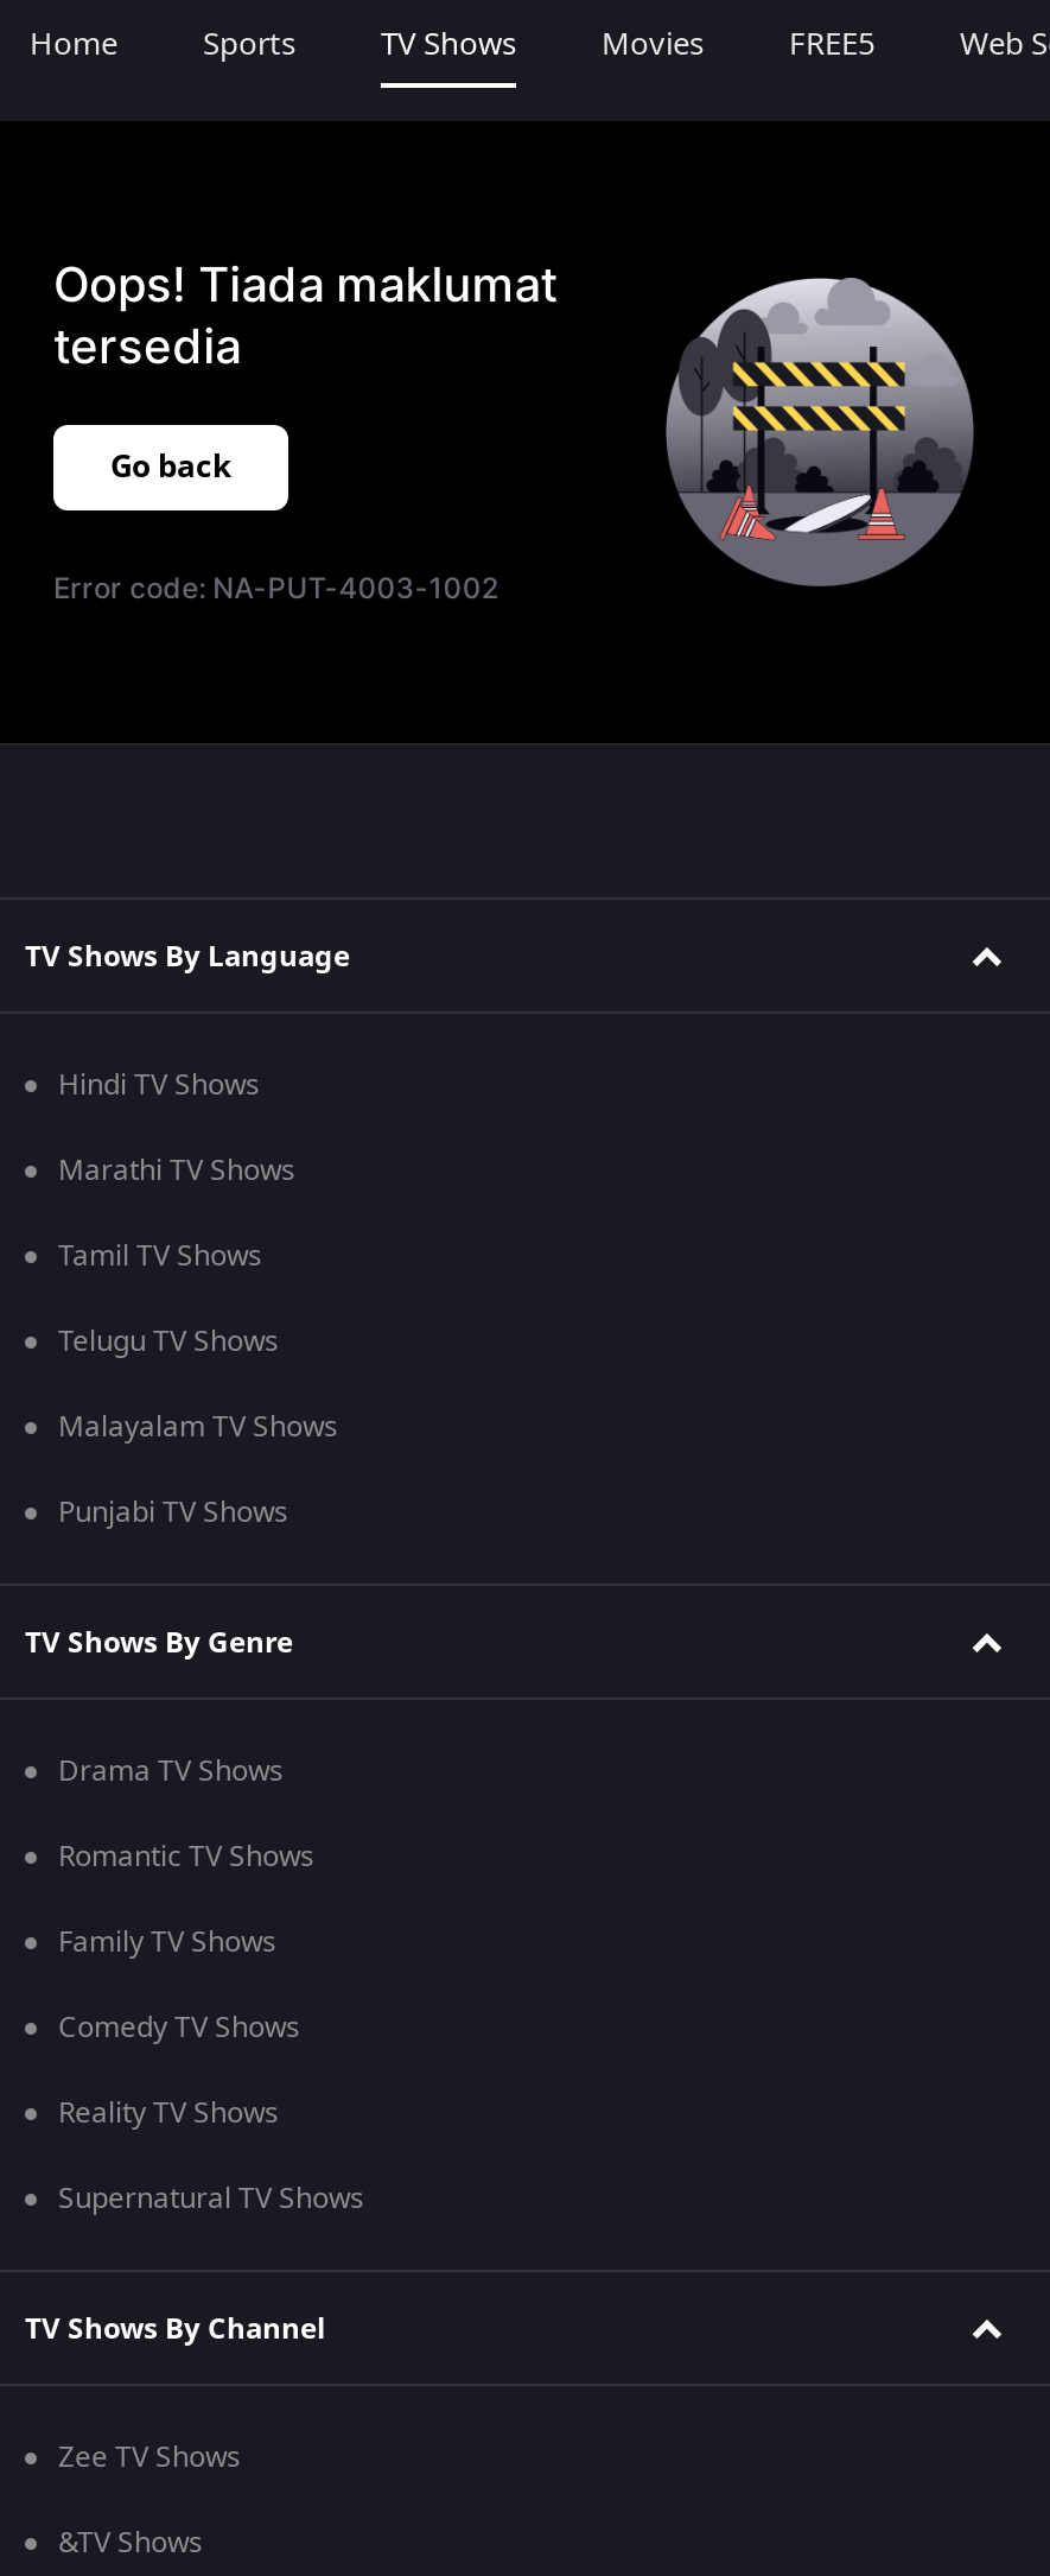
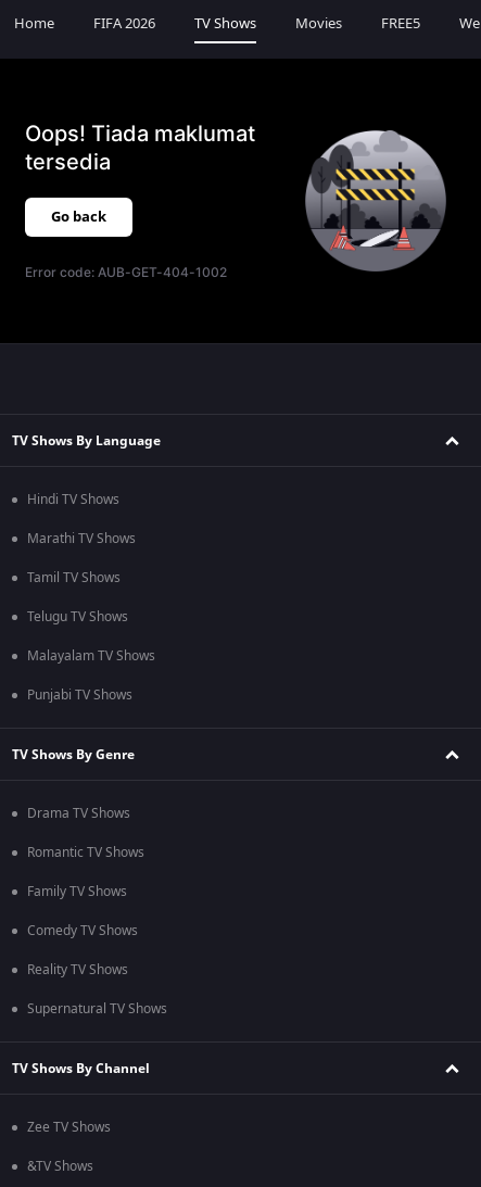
[203,21,295,66] Sports -> [93,13,155,34] FIFA 2026
[53,570,498,605] Error code: NA-PUT-4003-1002 -> [25,264,227,280] Error code: AUB-GET-404-1002

